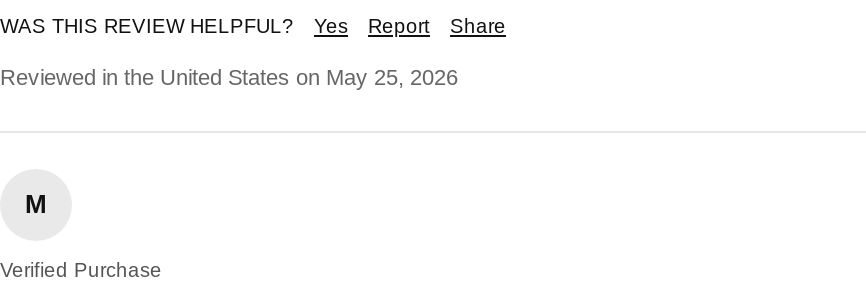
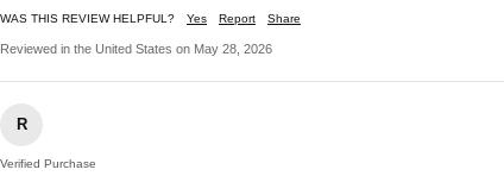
[0,64,458,88] Reviewed in the United States on May 25, 2026 -> [0,42,272,56] Reviewed in the United States on May 28, 2026
[25,188,47,218] M -> [16,115,27,133] R

